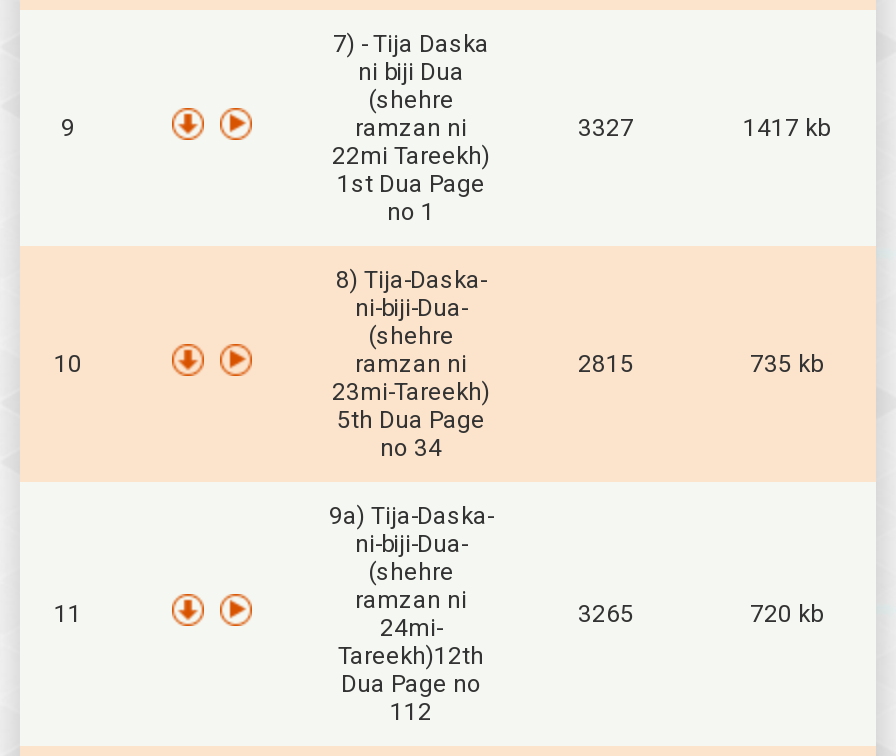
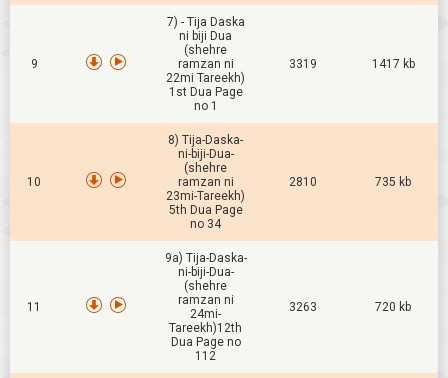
[578,113,634,141] 3327 -> [289,56,317,70] 3319
[578,349,634,377] 2815 -> [289,174,317,188] 2810
[578,599,634,627] 3265 -> [289,299,317,313] 3263

